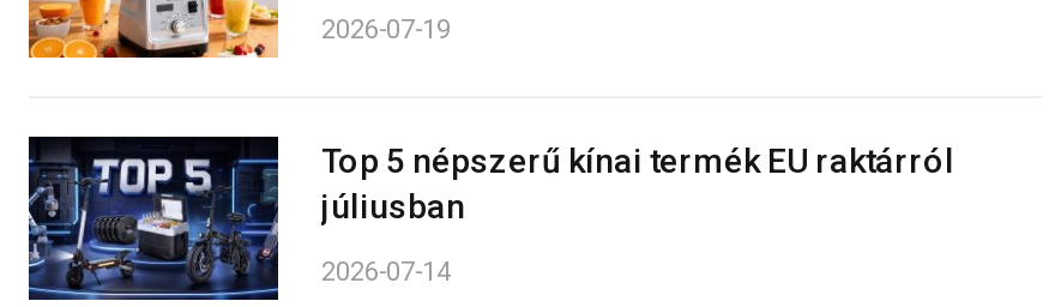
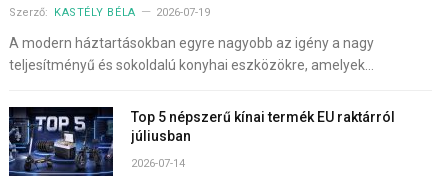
none -> [9,6,136,19] Szerző: KASTÉLY BÉLA
none -> [9,35,374,73] A modern háztartásokban egyre nagyobb az igény a nagy | teljesítményű és sokoldalú konyhai eszközökre, amelyek…

